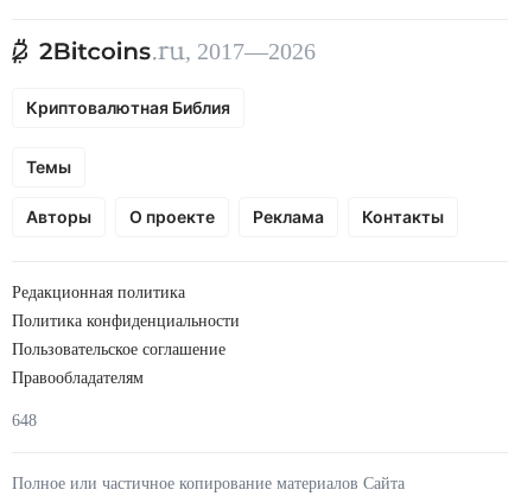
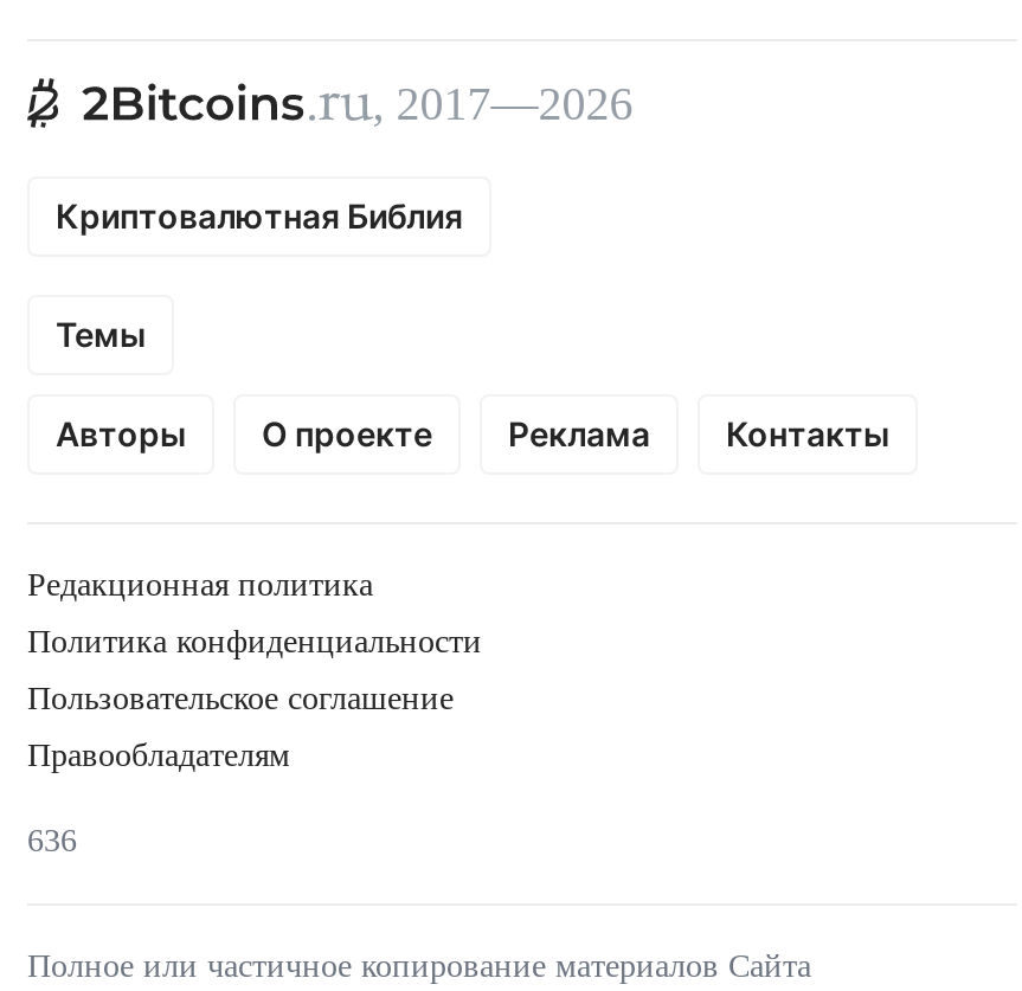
[12,412,37,430] 648 -> [27,823,77,858] 636

